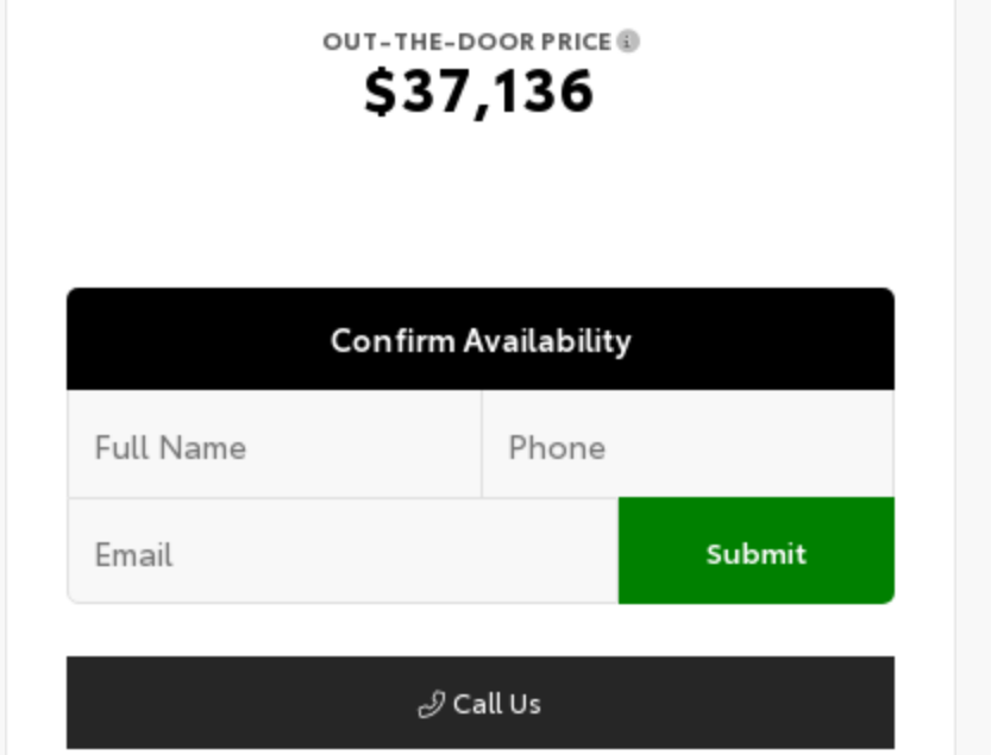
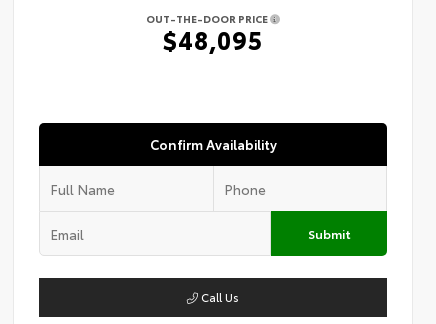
[364,46,597,127] $37,136 -> [163,22,263,56] $48,095

